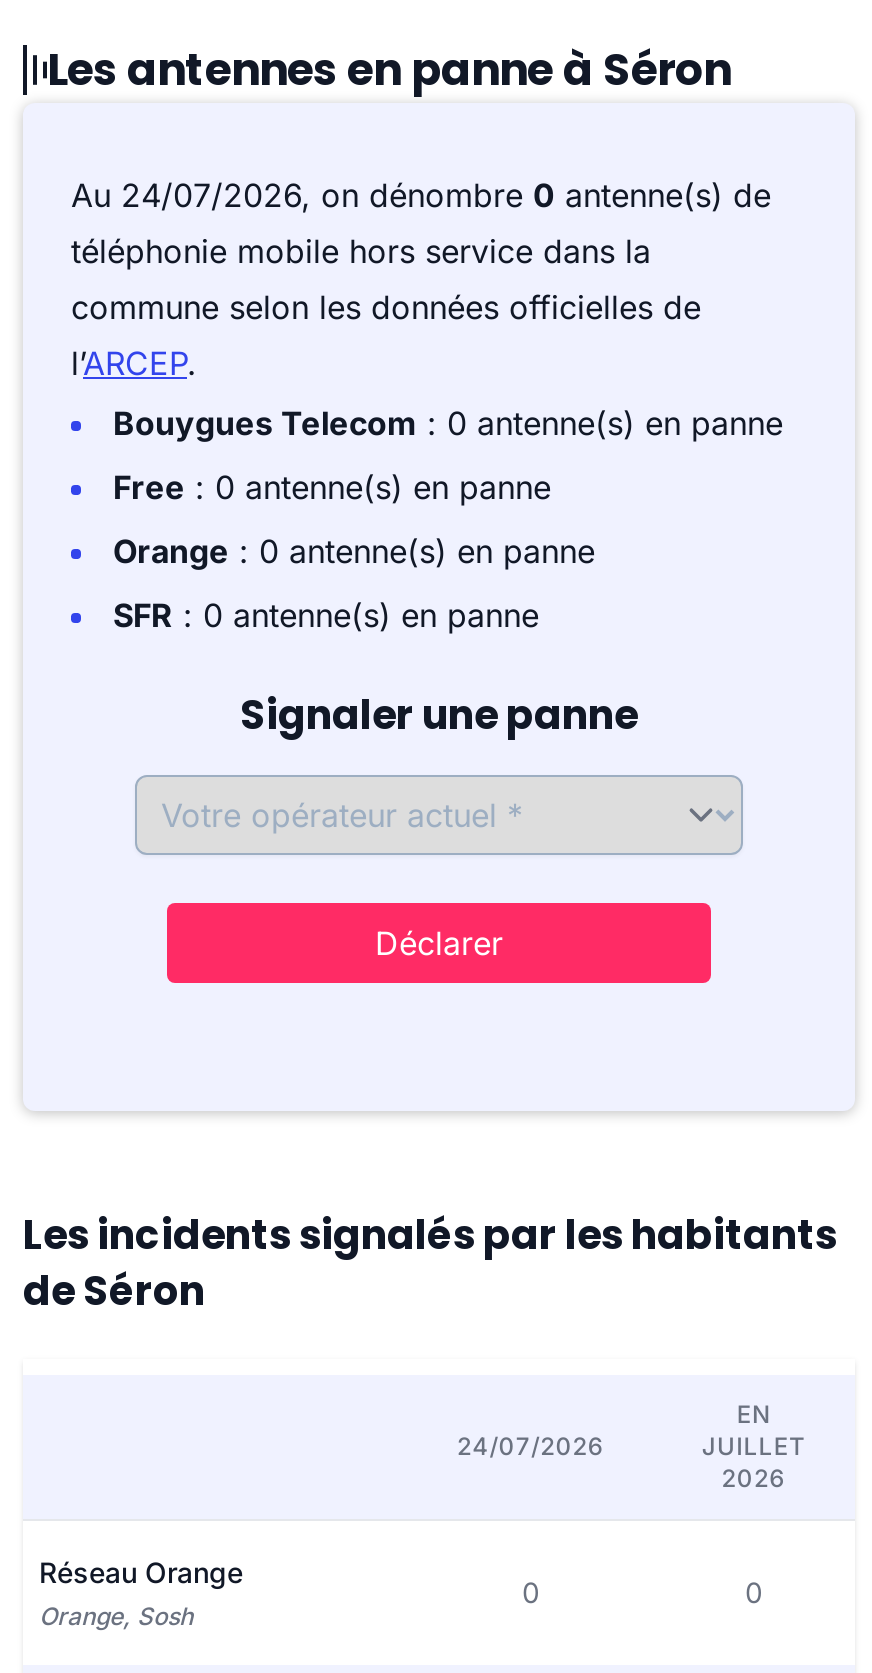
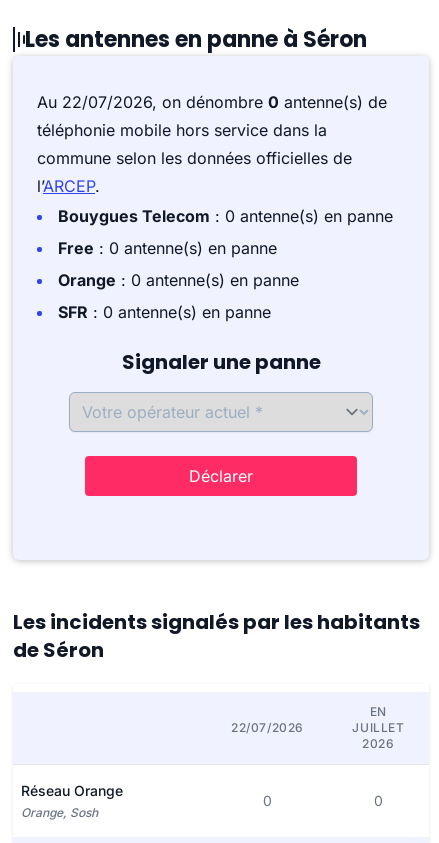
[71,175,771,215] Au 24/07/2026, on dénombre 0 antenne(s) de -> [37,92,387,112] Au 22/07/2026, on dénombre 0 antenne(s) de
[457,1431,605,1461] 24/07/2026 -> [231,720,304,735] 22/07/2026

